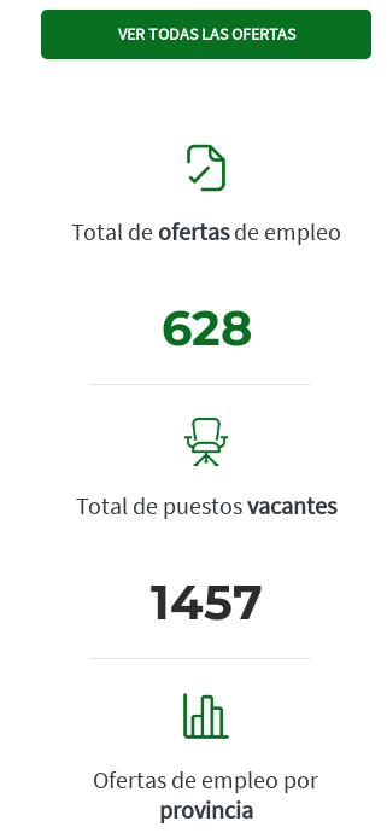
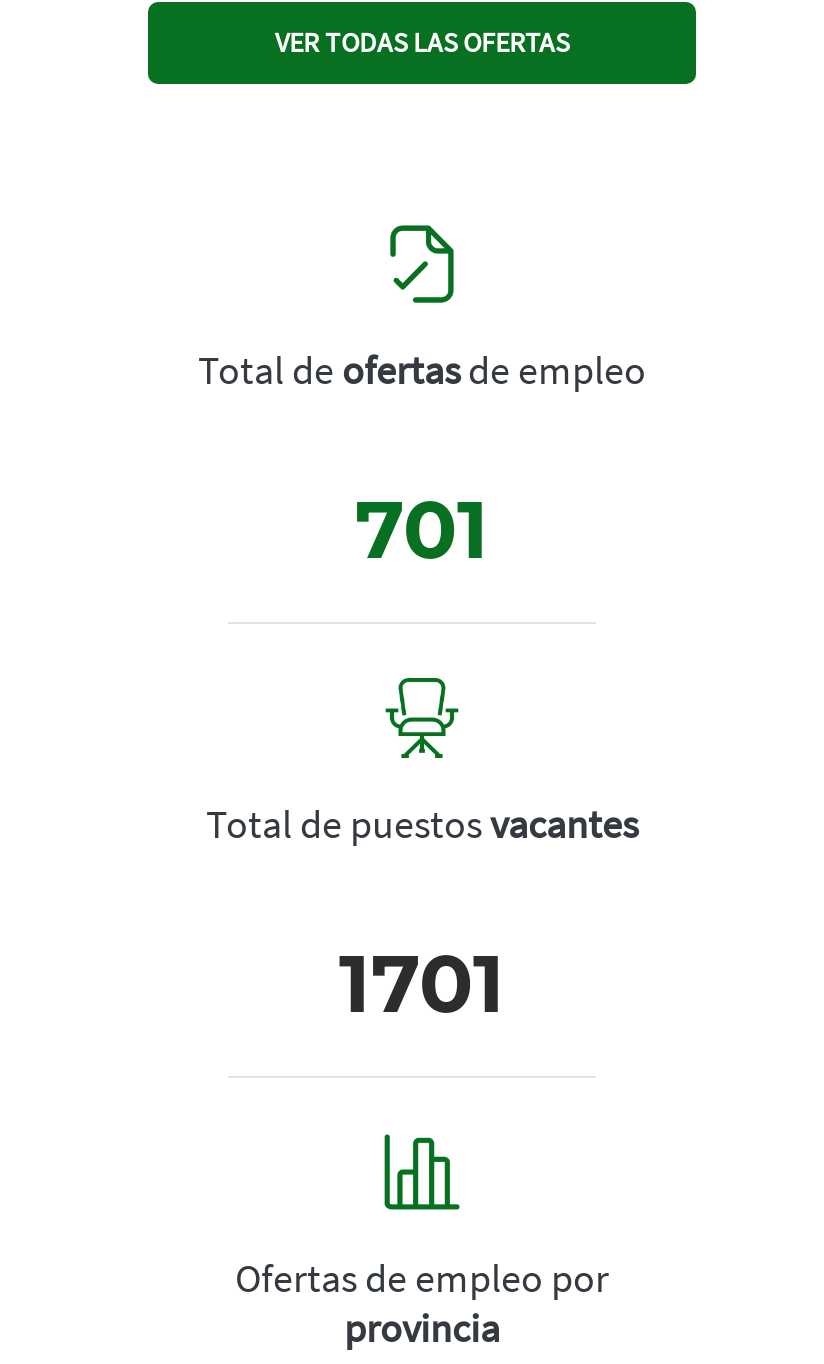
[161,298,251,357] 628 -> [355,481,489,579] 701
[150,572,262,631] 1457 -> [339,935,505,1033] 1701

